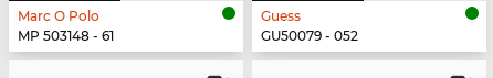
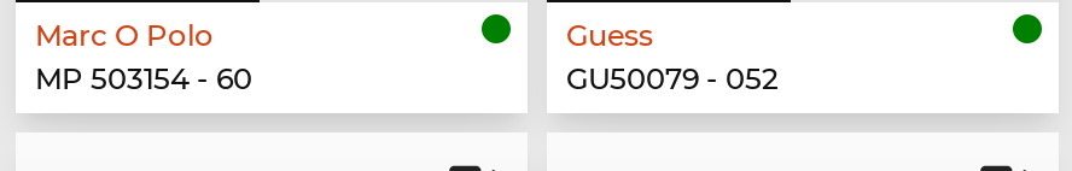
[18,27,114,44] MP 503148 - 61 -> [35,60,252,96] MP 503154 - 60

